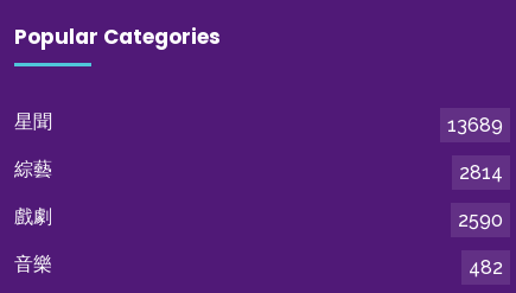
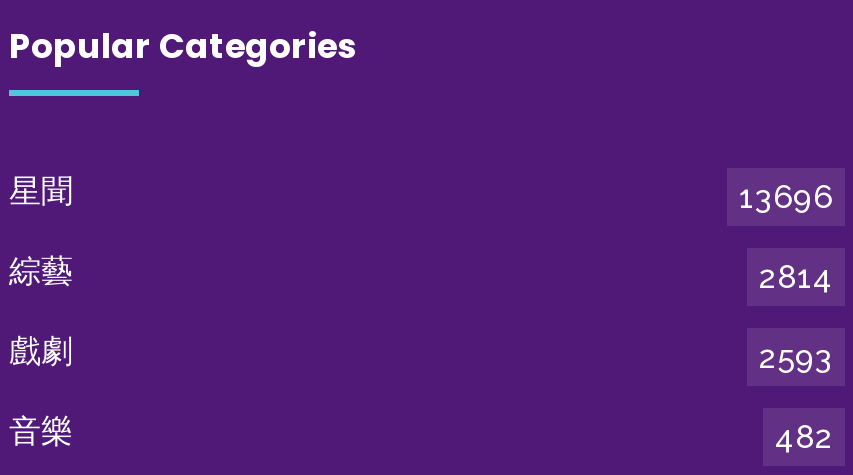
[447,114,503,137] 13689 -> [739,177,833,215] 13696
[458,209,503,231] 2590 -> [759,337,833,375] 2593

